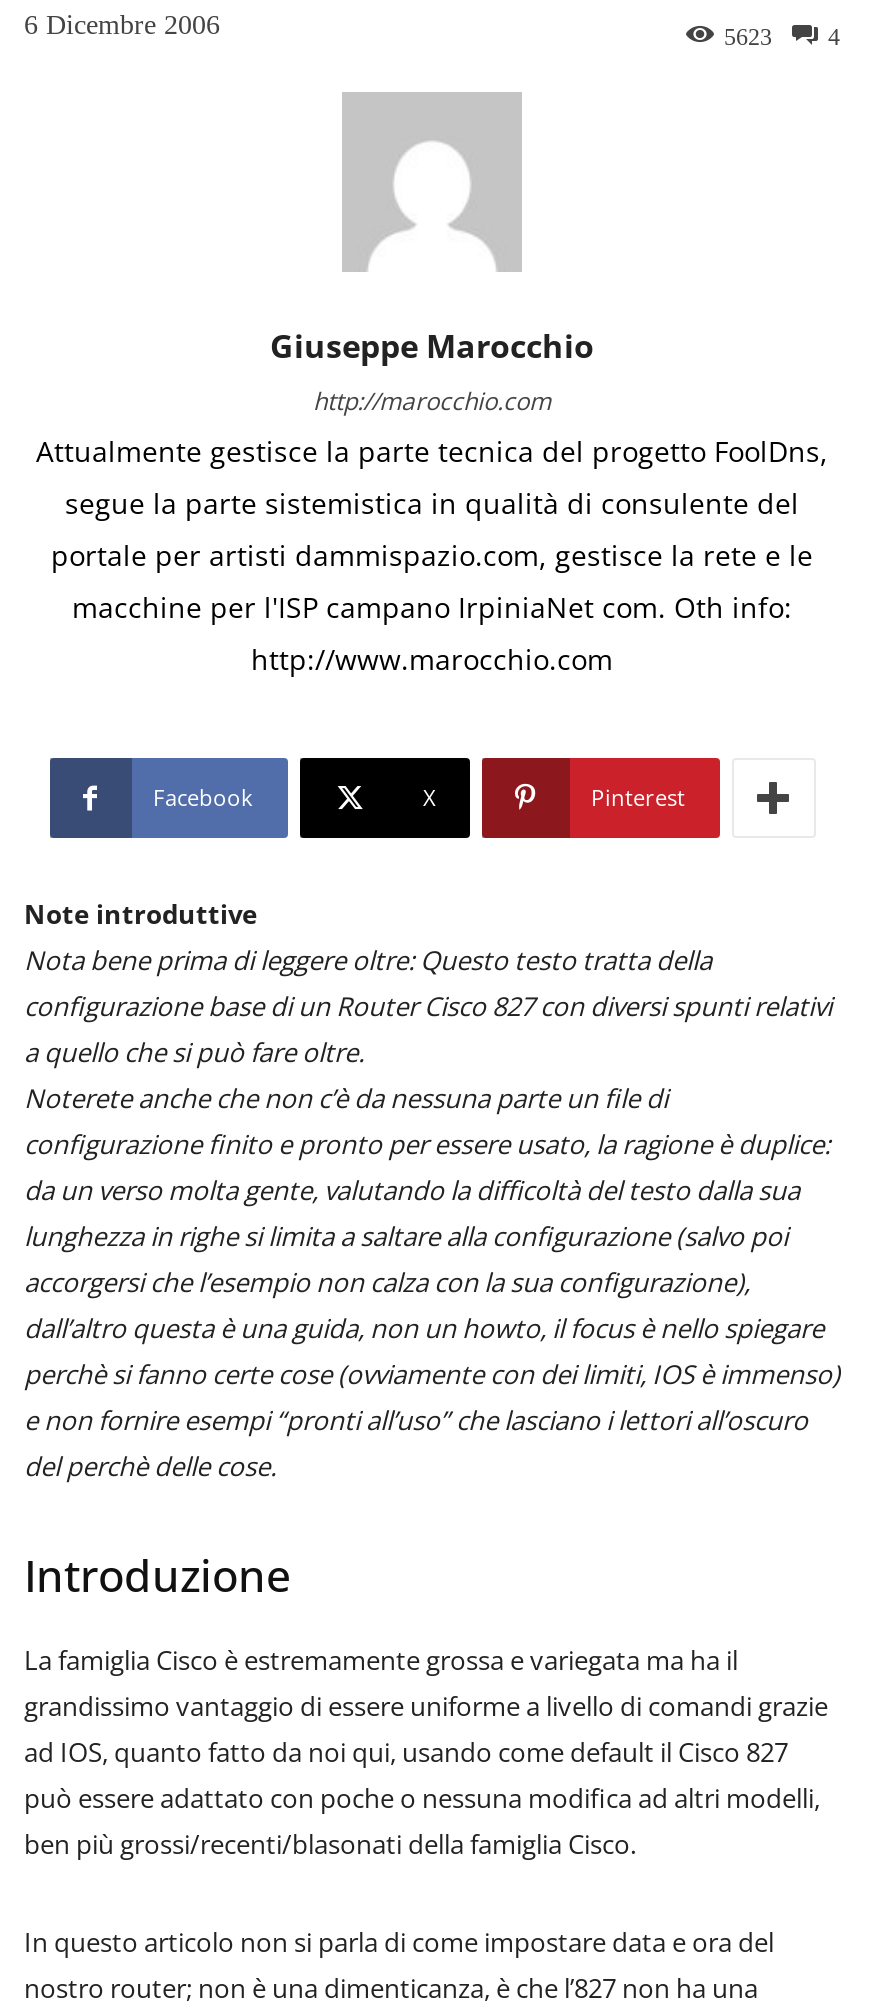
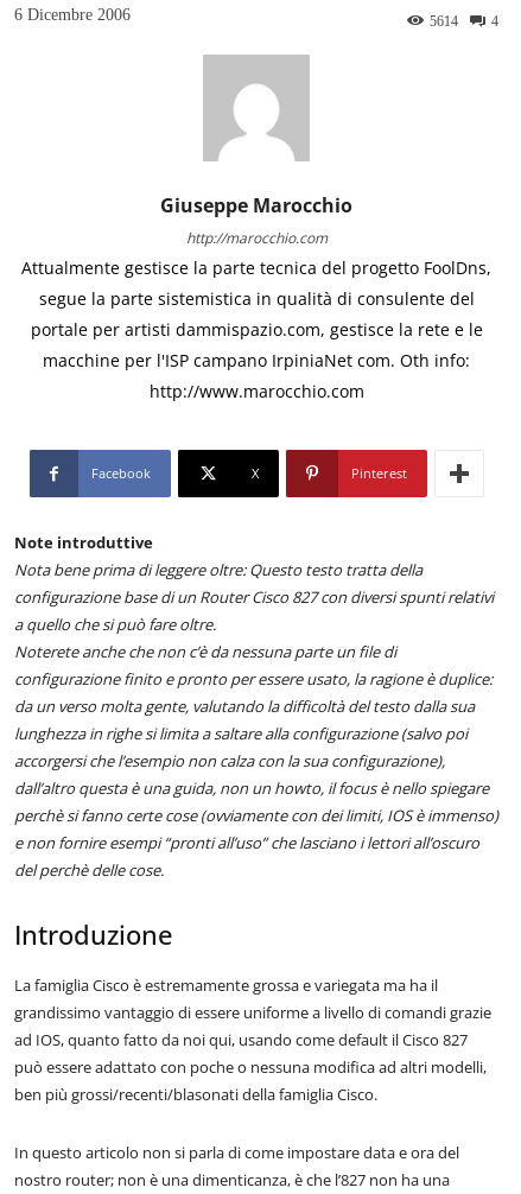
[724,22,840,50] 5623 4 -> [430,13,498,30] 5614 4

